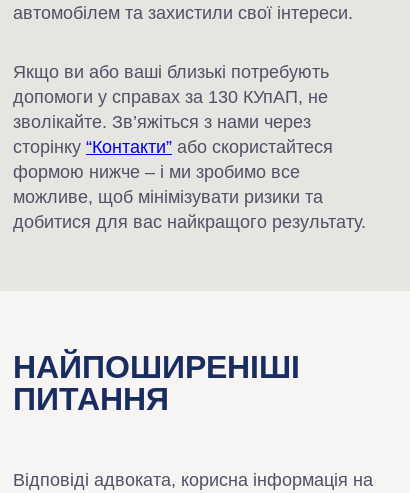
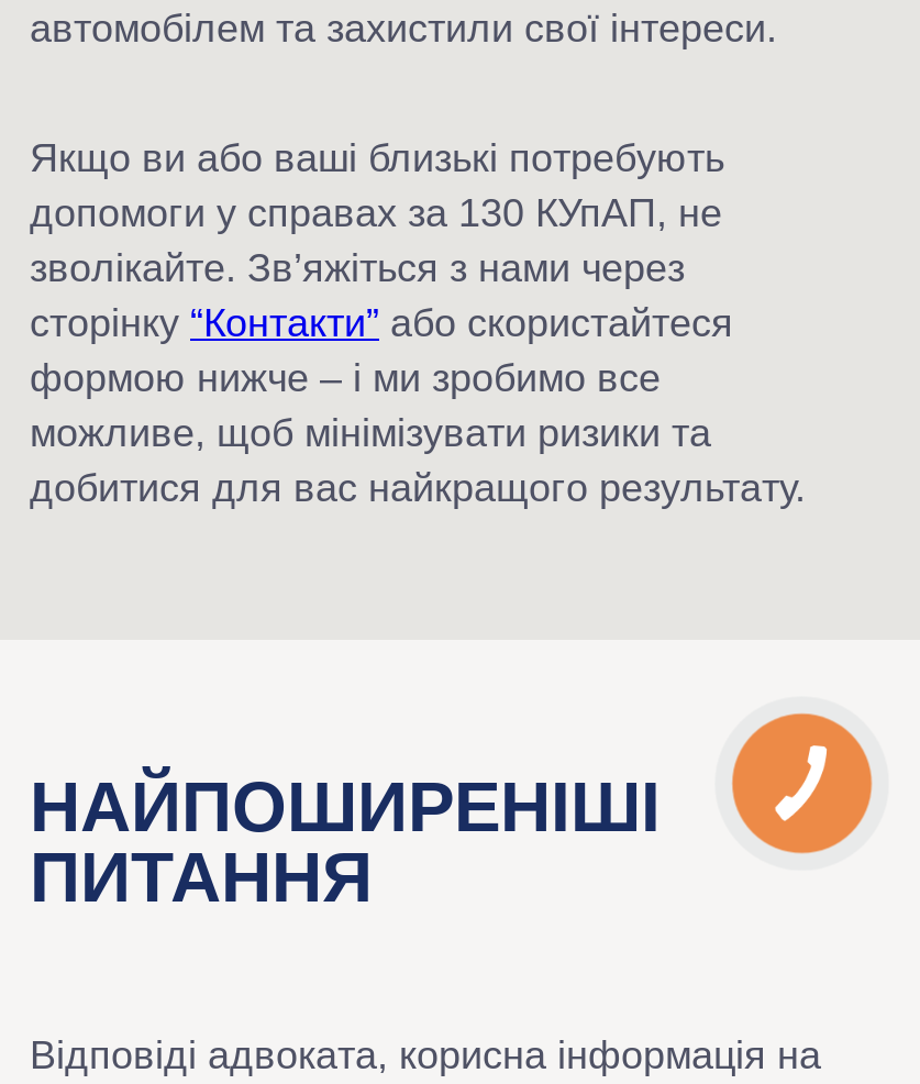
none -> [729,710,874,855] [image]

